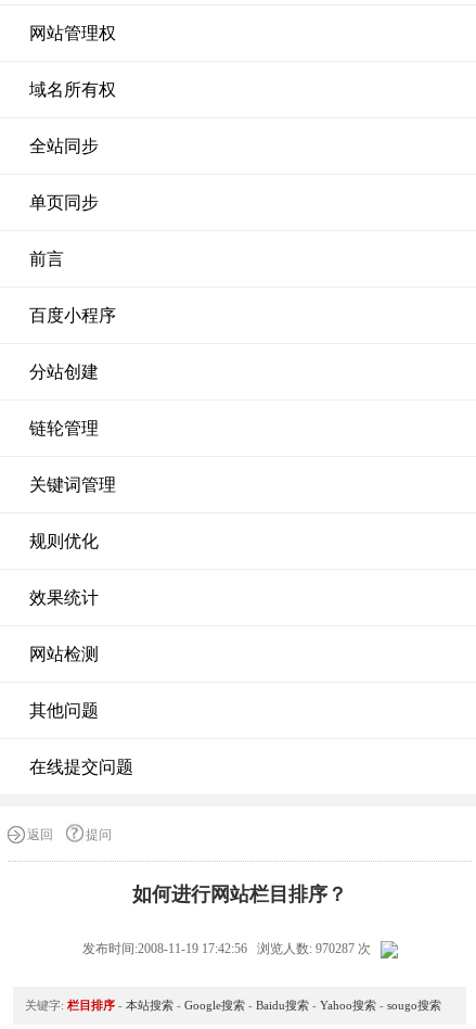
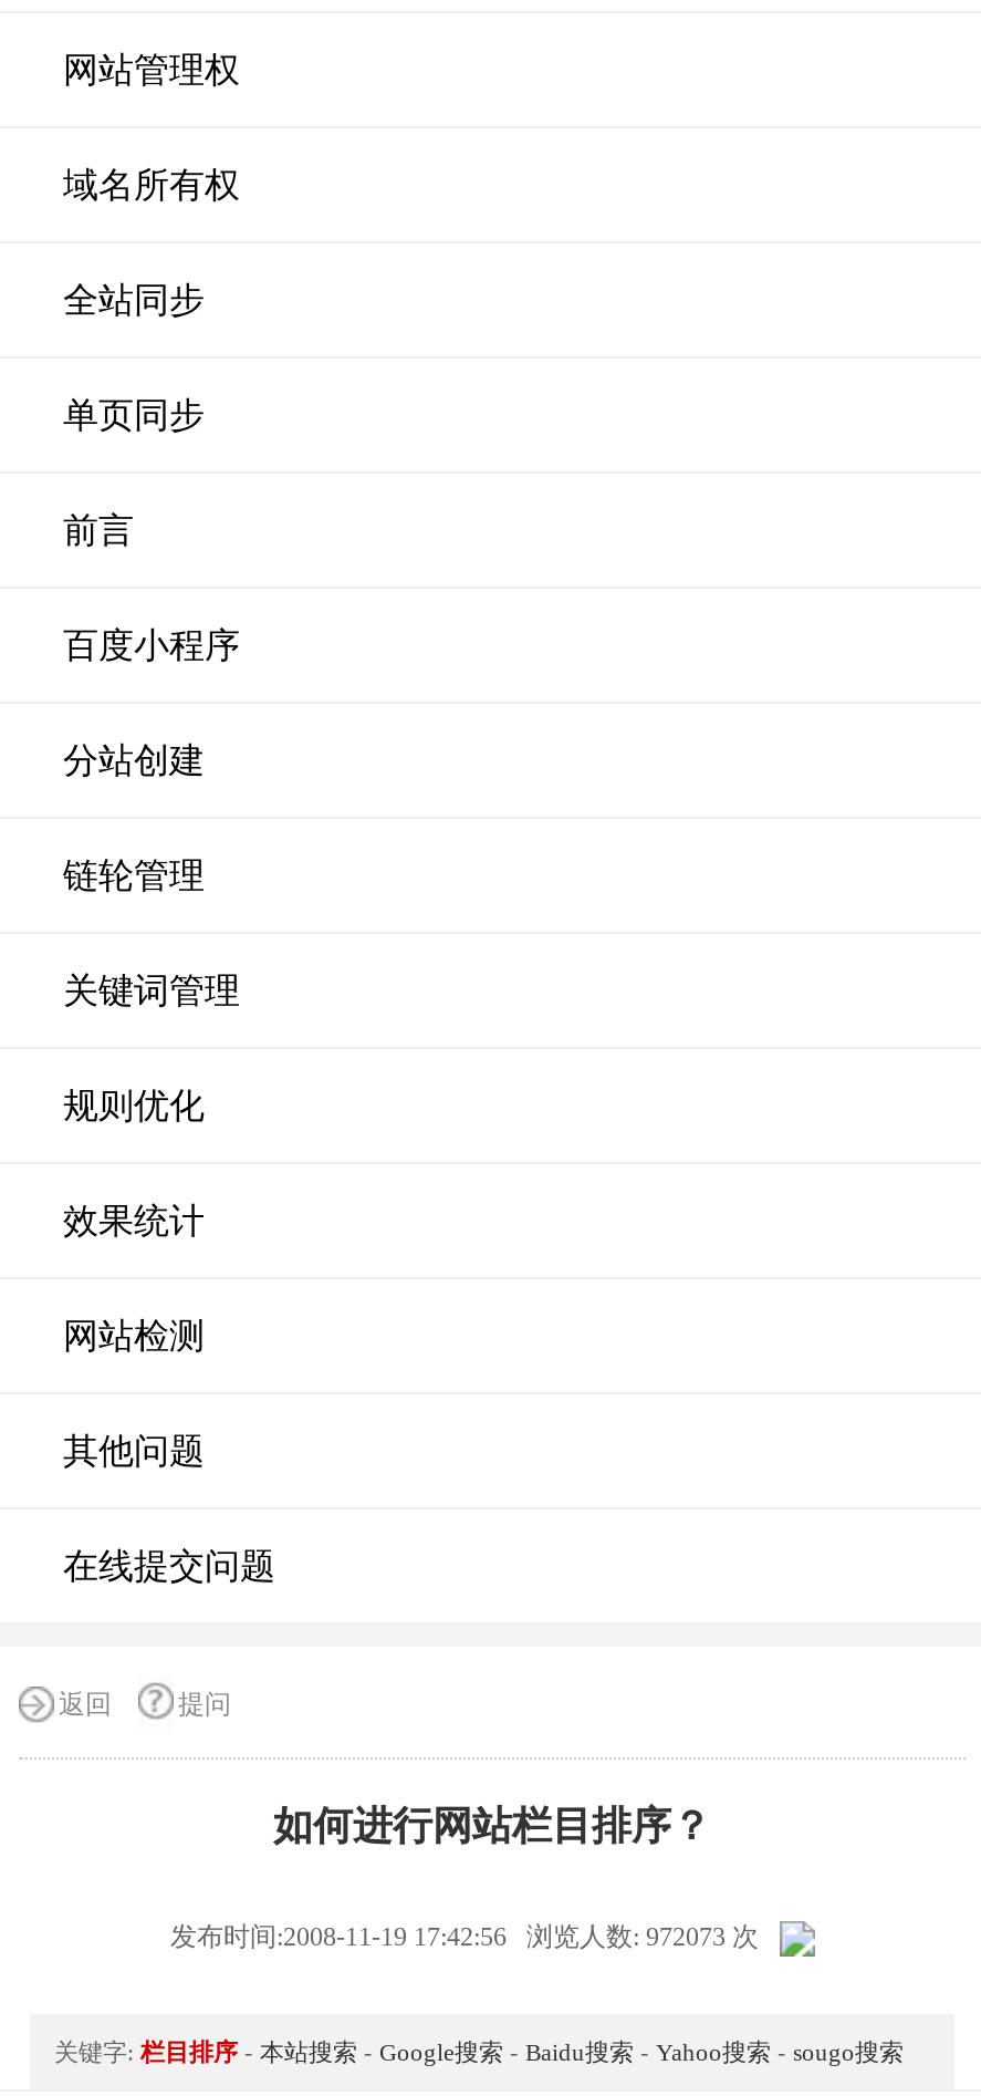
[82,941,380,956] 发布时间:2008-11-19 17:42:56 浏览人数: 970287 次 -> [170,1921,779,1952] 发布时间:2008-11-19 17:42:56 浏览人数: 972073 次

